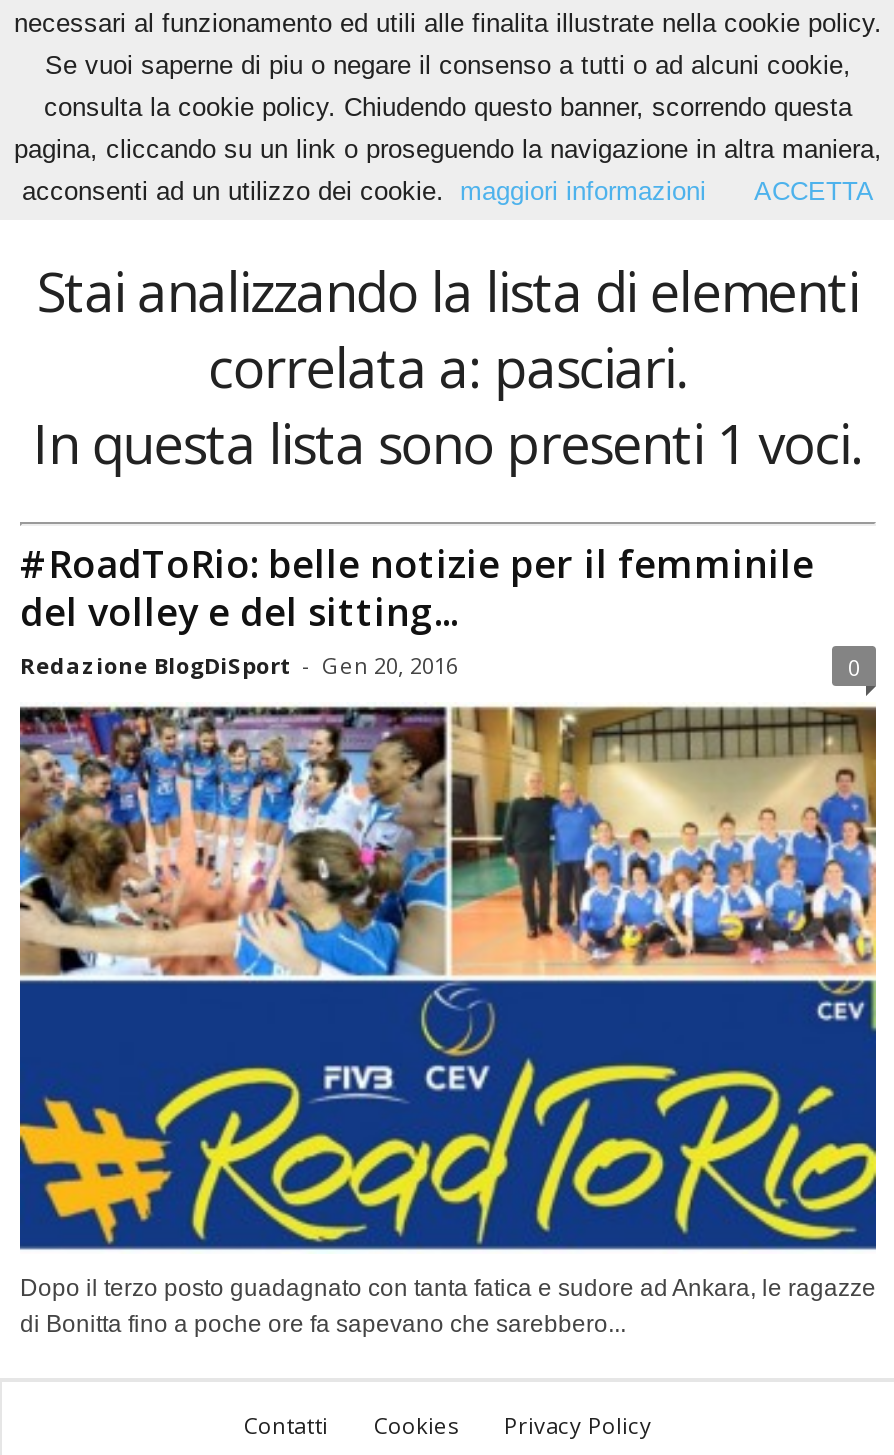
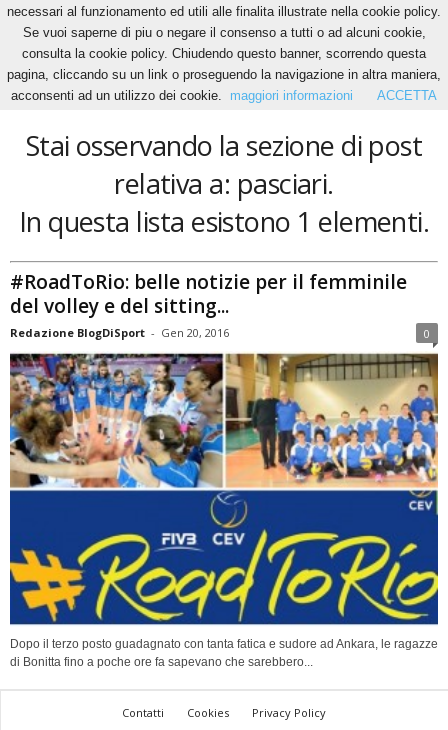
[33,254,863,480] Stai analizzando la lista di elementi | correlata a: pasciari. | In questa lista sono presenti 1 voci. -> [19,127,429,240] Stai osservando la sezione di post | relativa a: pasciari. | In questa lista esistono 1 elementi.

